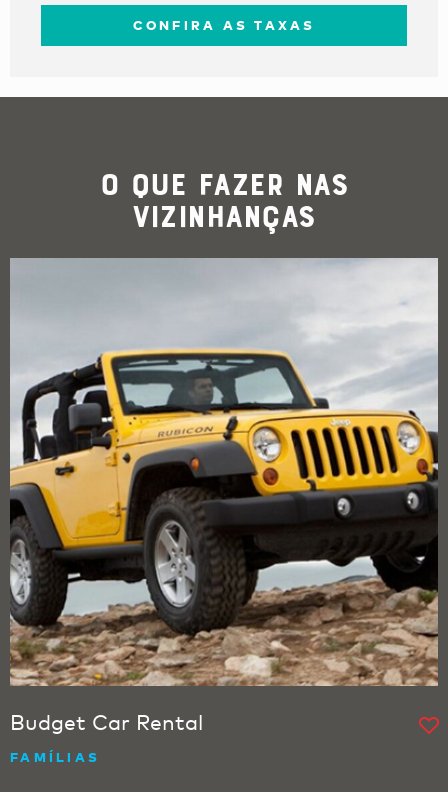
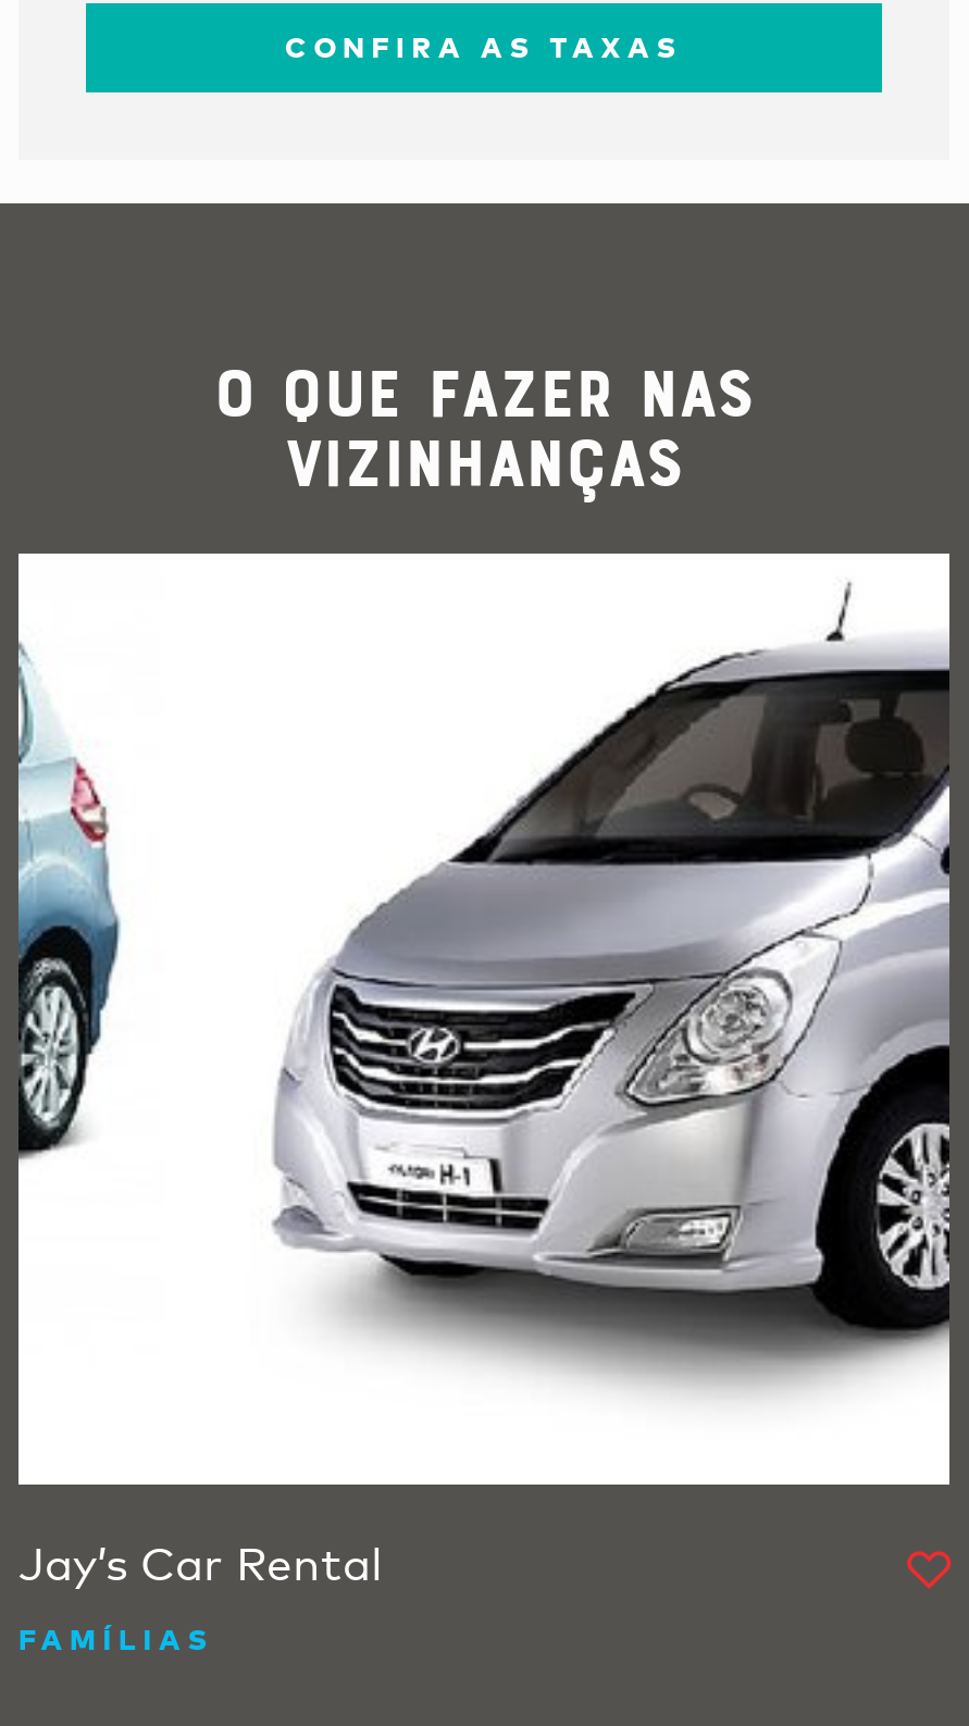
[9,258,439,735] [image] | Budget Car Rental -> [16,554,952,1592] [image] | Jay’s Car Rental

